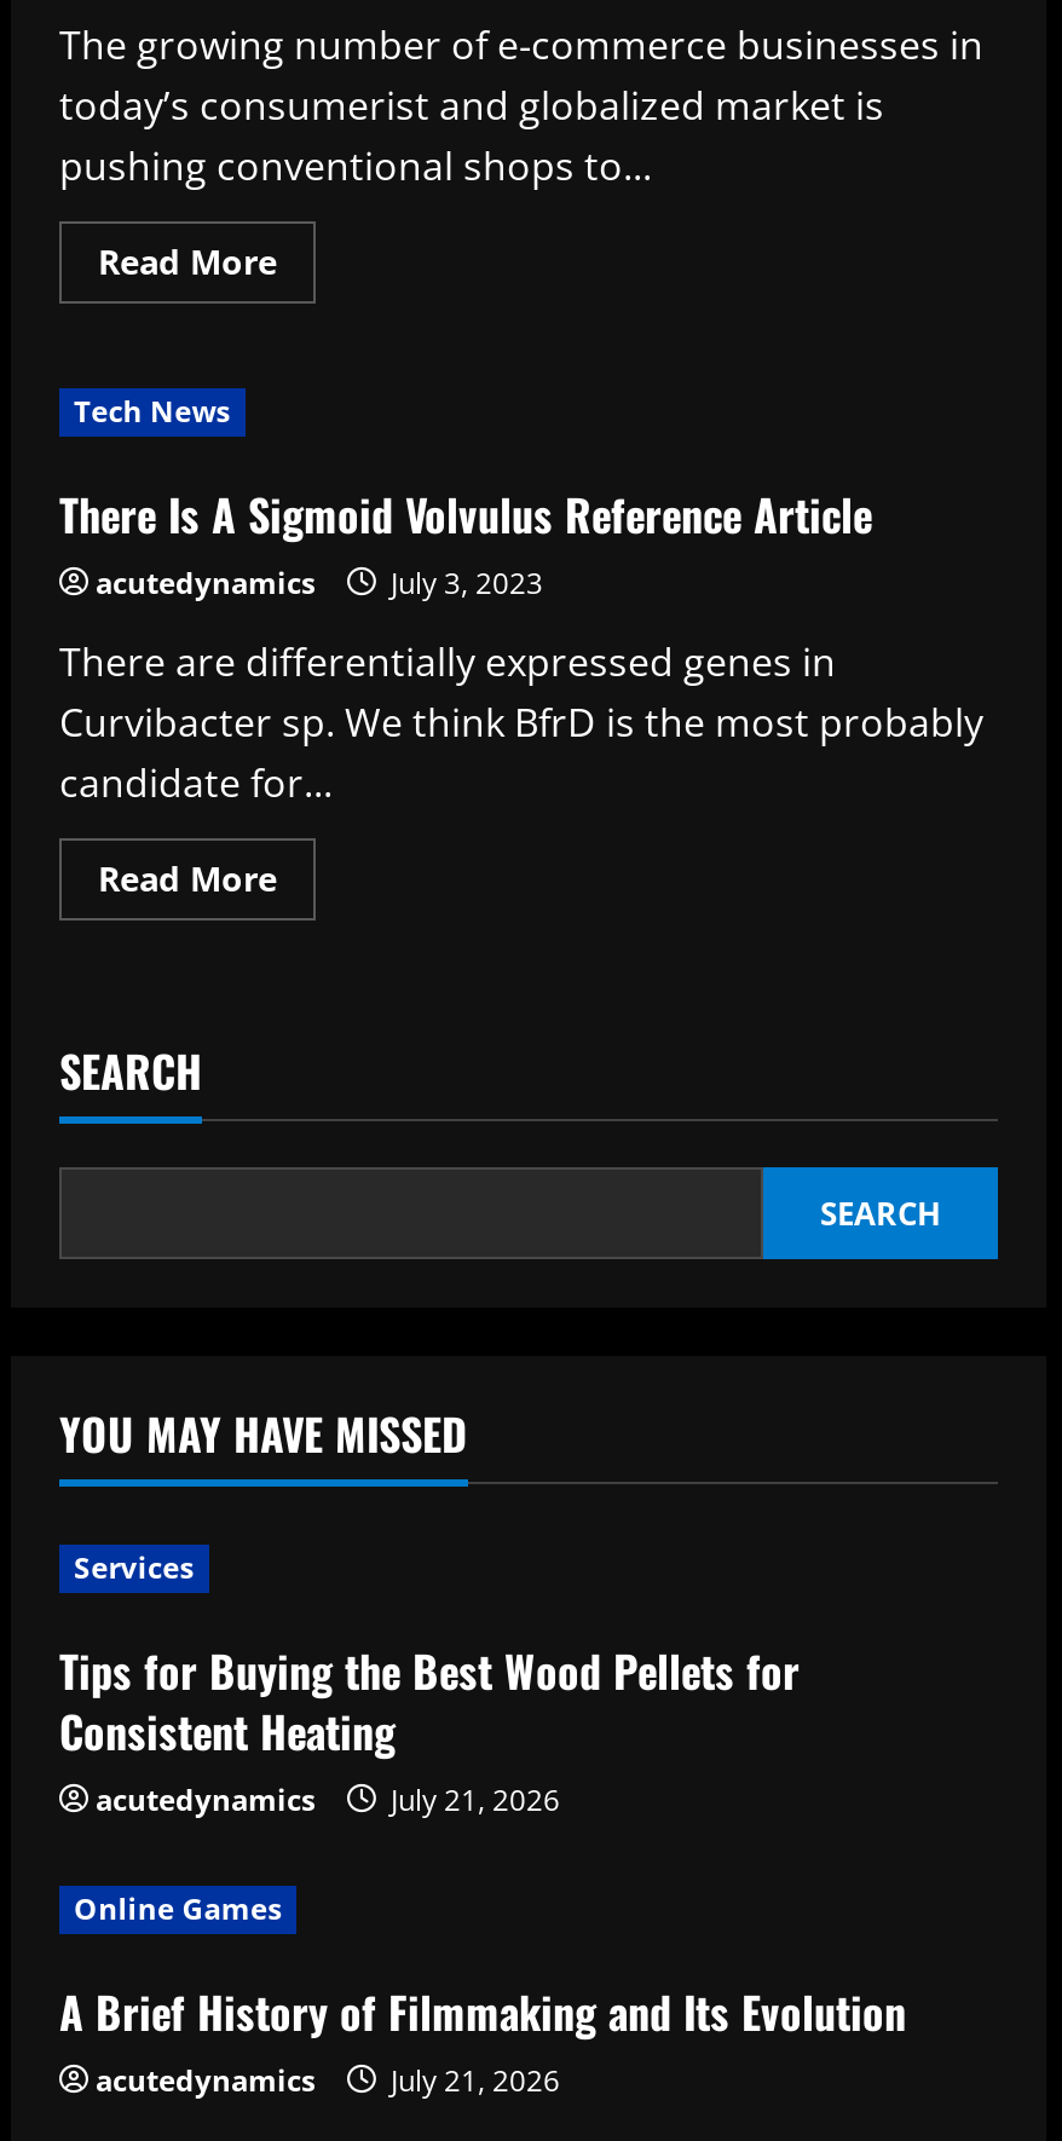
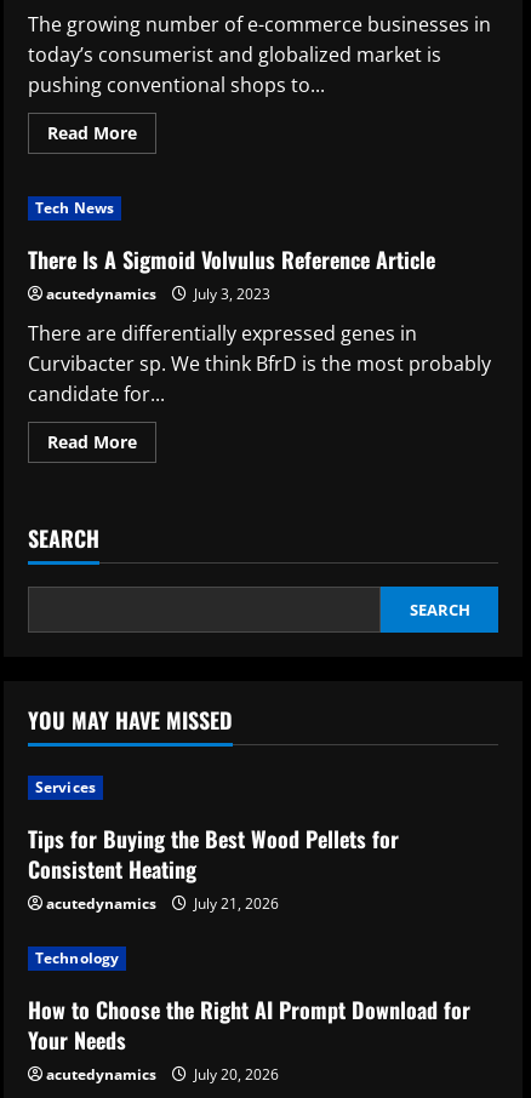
[74,1888,282,1929] Online Games -> [35,948,119,968] Technology
[59,1980,906,2043] A Brief History of Filmmaking and Its Evolution -> [28,994,470,1056] How to Choose the Right AI Prompt Download for | Your Needs
[96,2060,560,2101] acutedynamics July 21, 2026 -> [46,1064,279,1085] acutedynamics July 20, 2026

